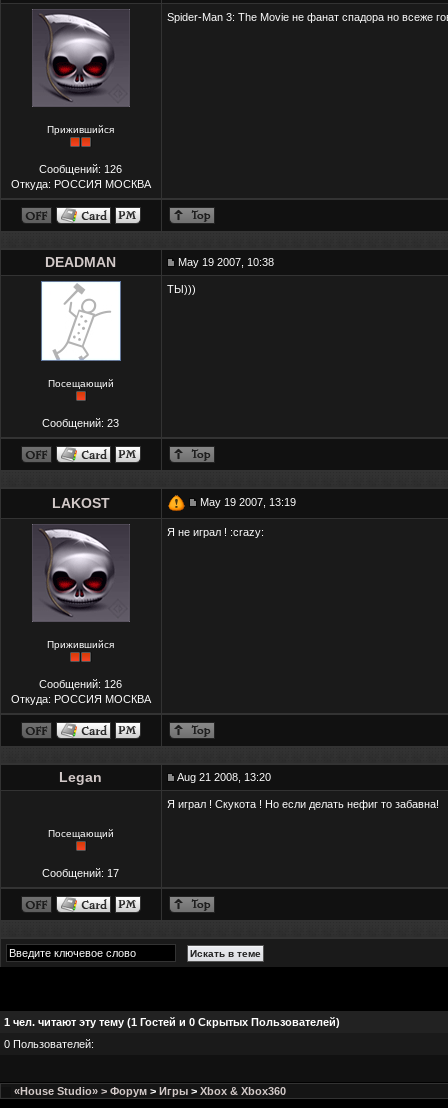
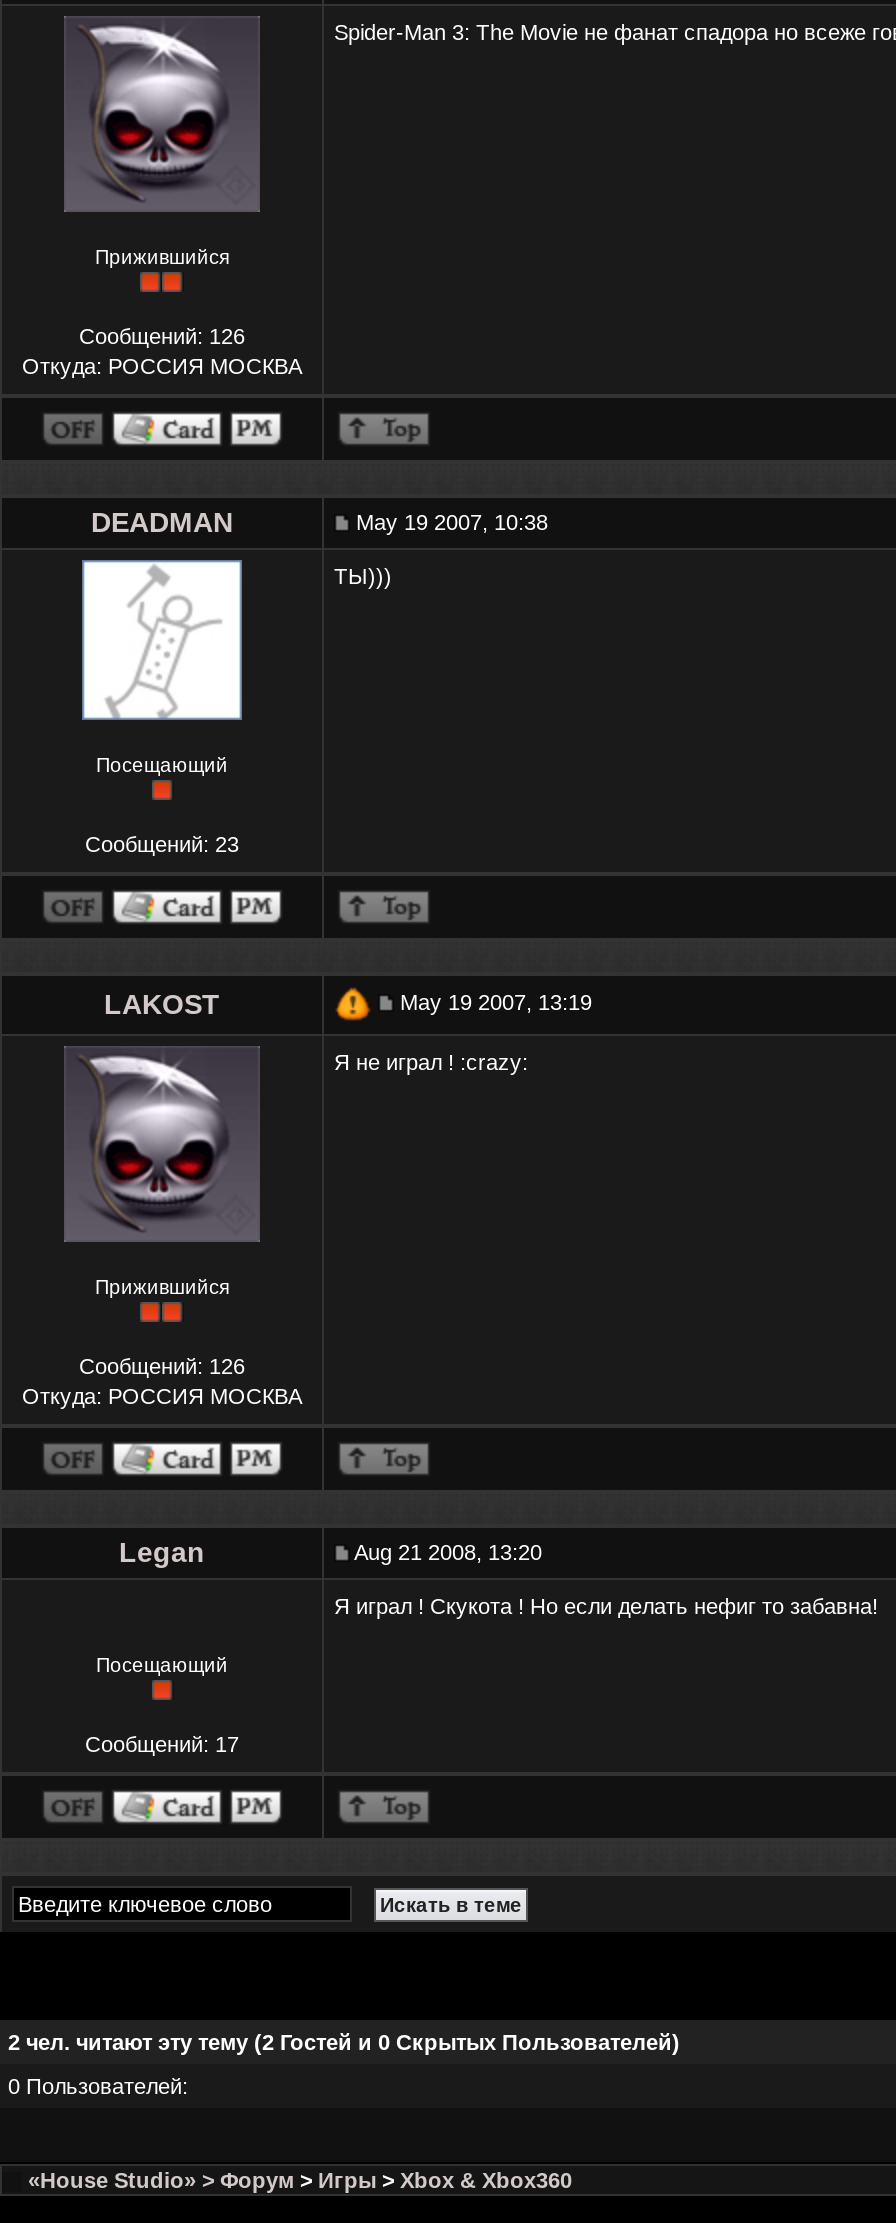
[4,1016,340,1028] 1 чел. читают эту тему (1 Гостей и 0 Скрытых Пользователей) -> [8,2030,680,2054] 2 чел. читают эту тему (2 Гостей и 0 Скрытых Пользователей)

